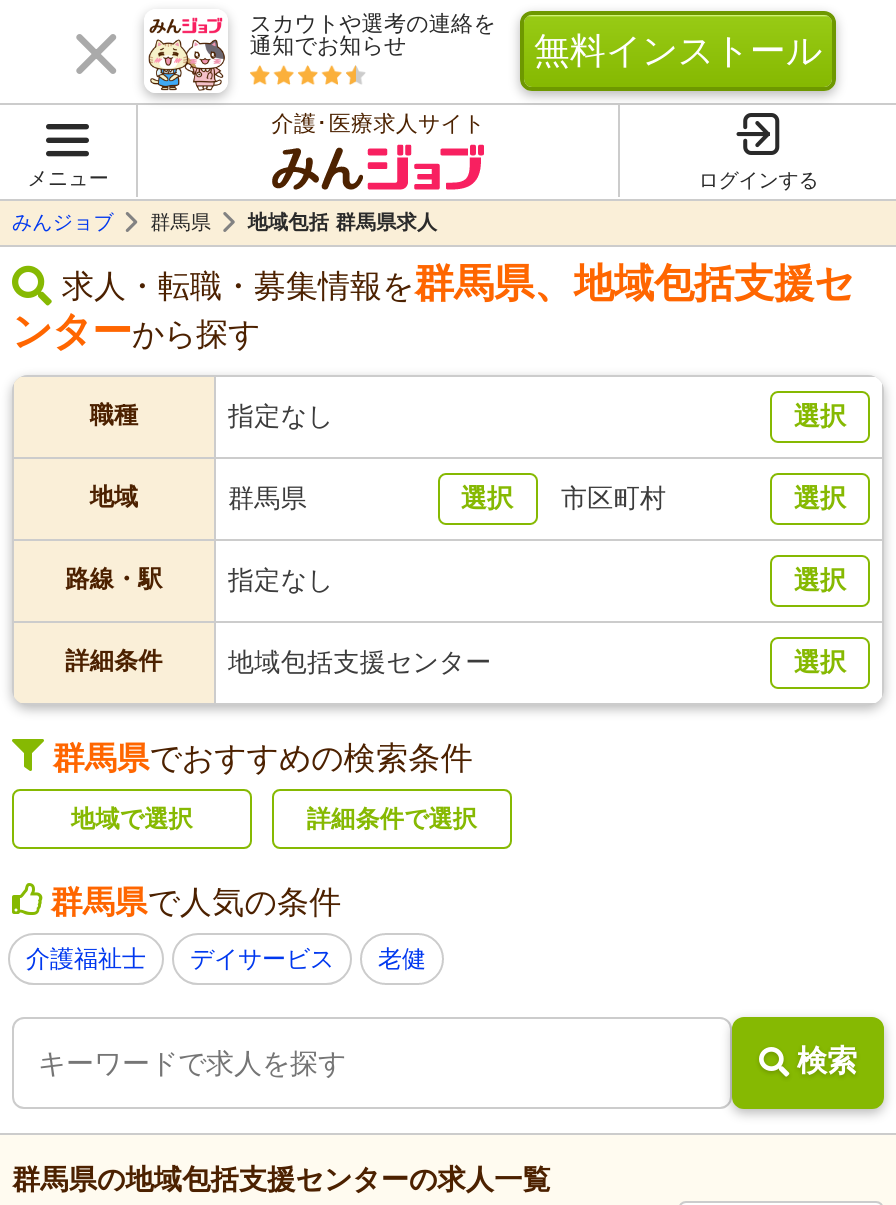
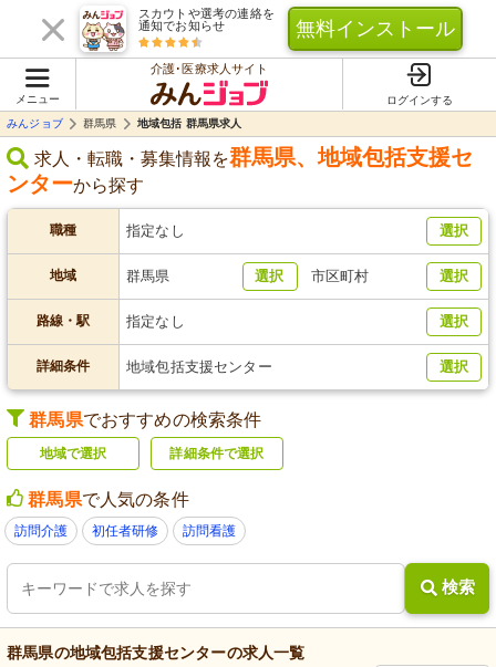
[26,945,426,973] 介護福祉士 | デイサービス | 老健 -> [14,523,236,539] 訪問介護 | 初任者研修 | 訪問看護

